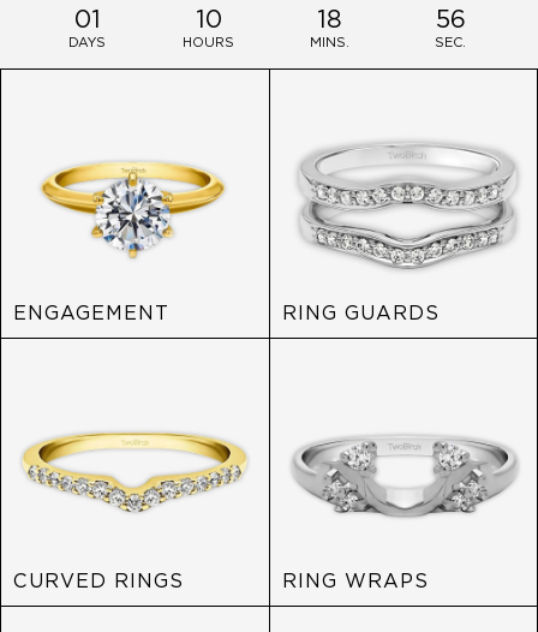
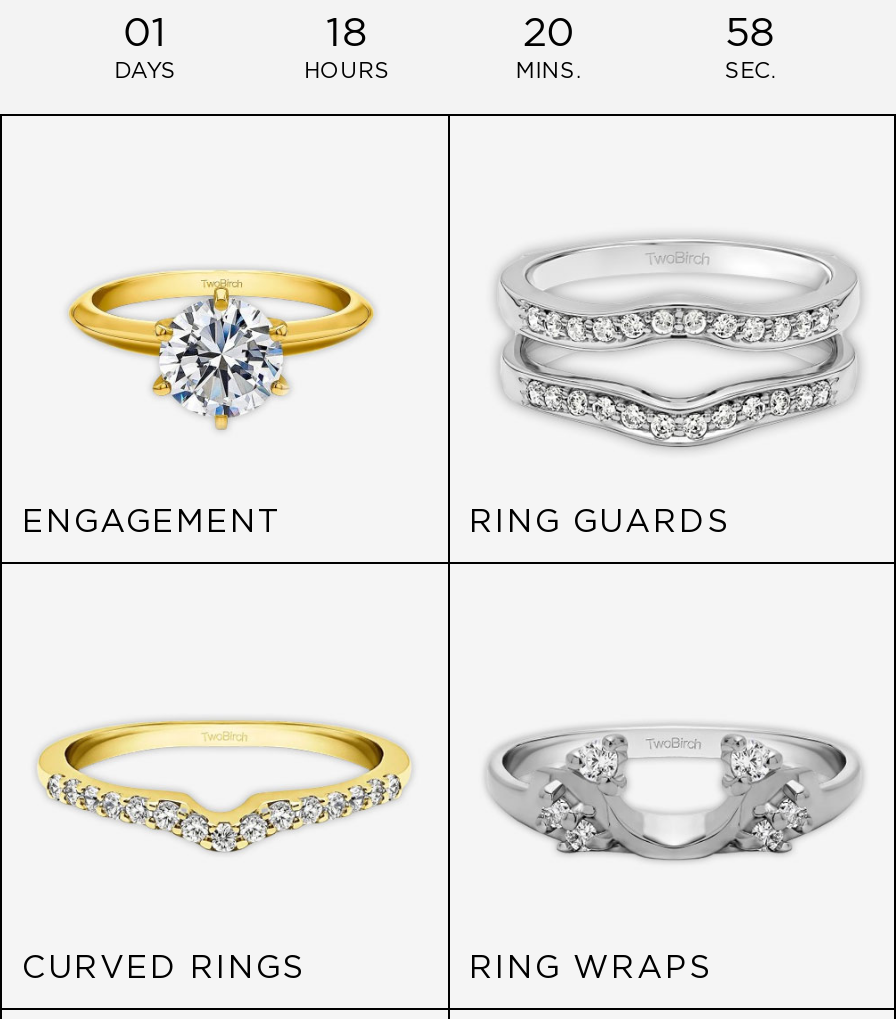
[195,5,222,34] 10 -> [326,8,368,56] 18
[317,5,342,34] 18 -> [523,8,575,56] 20

